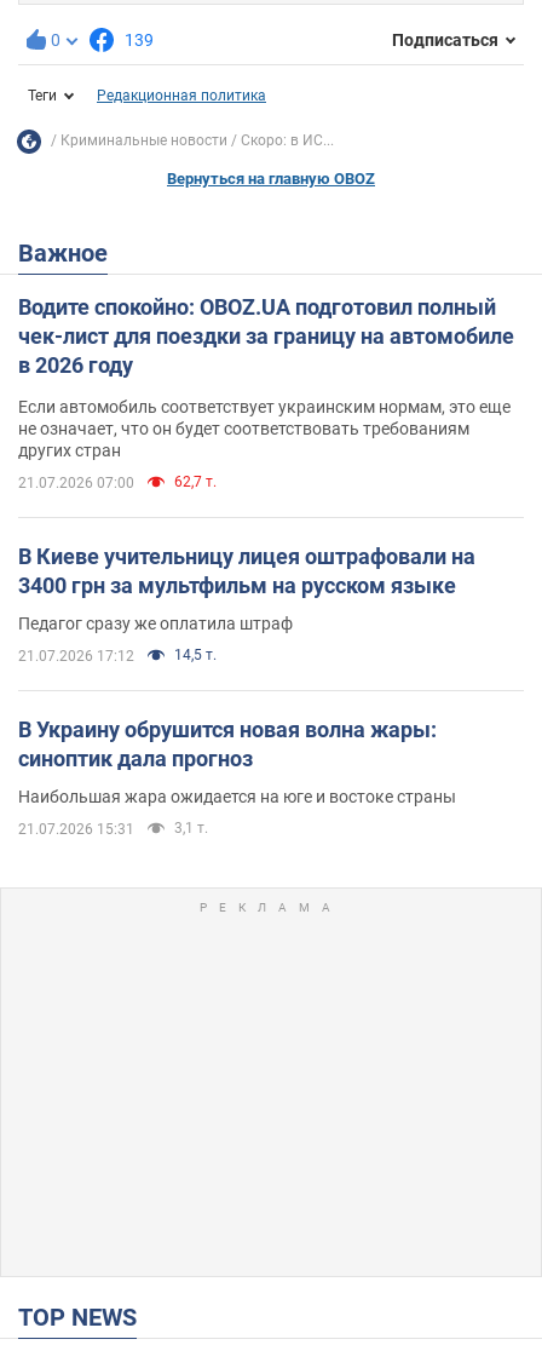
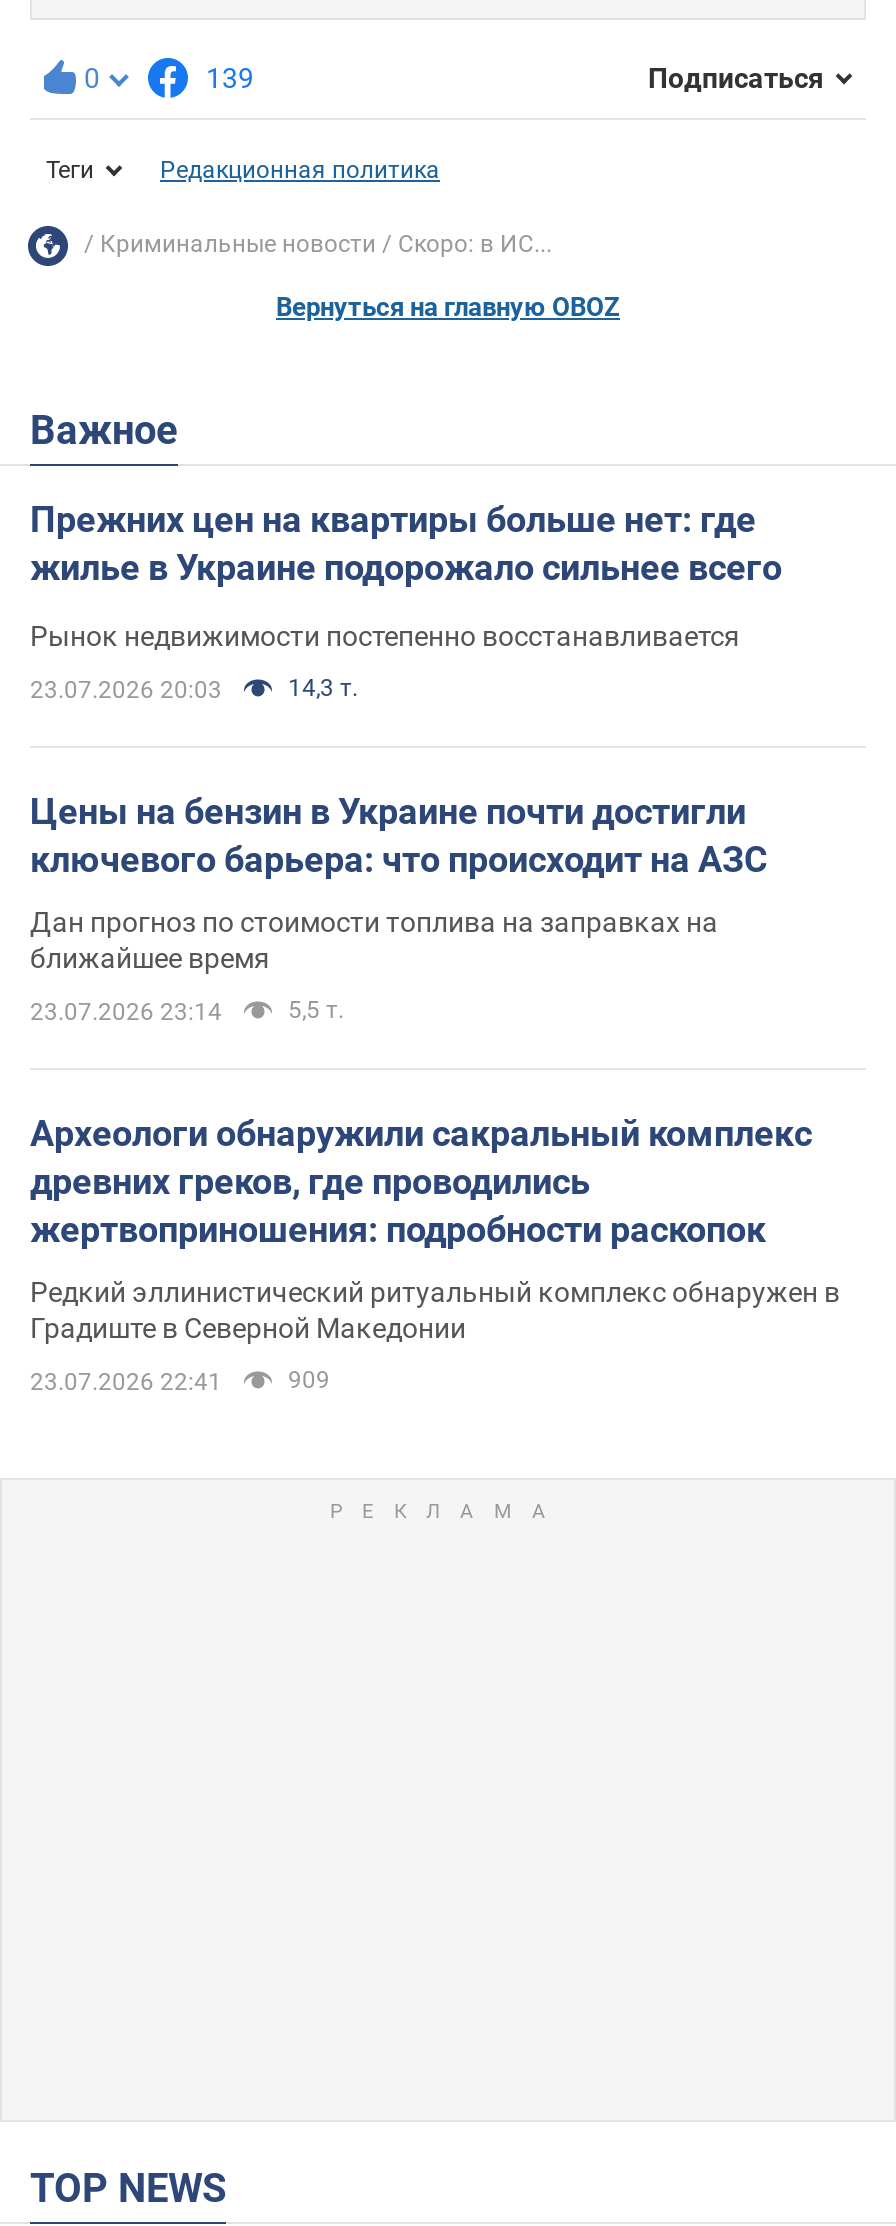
[18,294,514,377] Водите спокойно: OBOZ.UA подготовил полный | чек-лист для поездки за границу на автомобиле | в 2026 году -> [30,497,782,587] Прежних цен на квартиры больше нет: где | жилье в Украине подорожало сильнее всего
[18,397,511,460] Если автомобиль соответствует украинским нормам, это еще | не означает, что он будет соответствовать требованиям | других стран -> [30,619,740,651] Рынок недвижимости постепенно восстанавливается
[18,473,217,491] 21.07.2026 07:00 | 62,7 т. -> [30,673,358,703] 23.07.2026 20:03 | 14,3 т.
[18,543,475,598] В Киеве учительницу лицея оштрафовали на | 3400 грн за мультфильм на русском языке -> [30,789,768,879] Цены на бензин в Украине почти достигли | ключевого барьера: что происходит на АЗС
[18,613,293,633] Педагог сразу же оплатила штраф -> [30,905,718,973] Дан прогноз по стоимости топлива на заправках на | ближайшее время
[18,646,217,664] 21.07.2026 17:12 | 14,5 т. -> [30,995,344,1025] 23.07.2026 23:14 | 5,5 т.
[18,716,437,771] В Украину обрушится новая волна жары: | синоптик дала прогноз -> [30,1111,812,1249] Археологи обнаружили сакральный комплекс | древних греков, где проводились | жертвоприношения: подробности раскопок
[18,787,456,806] Наибольшая жара ожидается на юге и востоке страны -> [30,1275,840,1343] Редкий эллинистический ритуальный комплекс обнаружен в | Градиште в Северной Македонии
[18,819,208,837] 21.07.2026 15:31 | 3,1 т. -> [30,1365,330,1395] 23.07.2026 22:41 | 909

